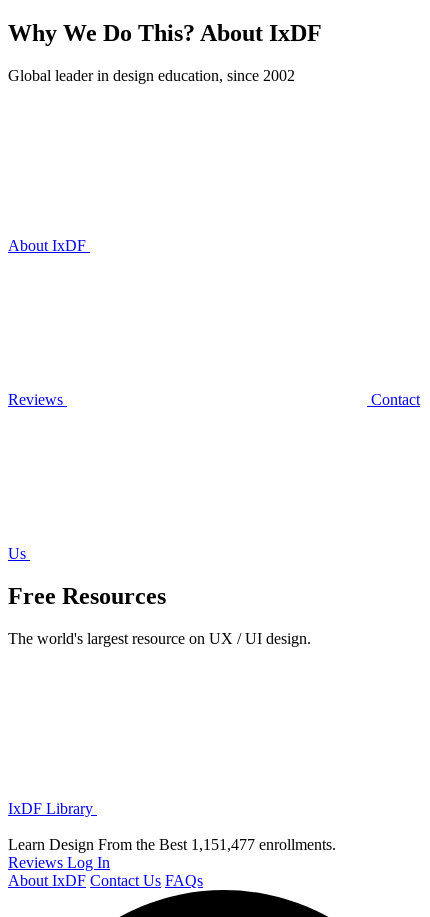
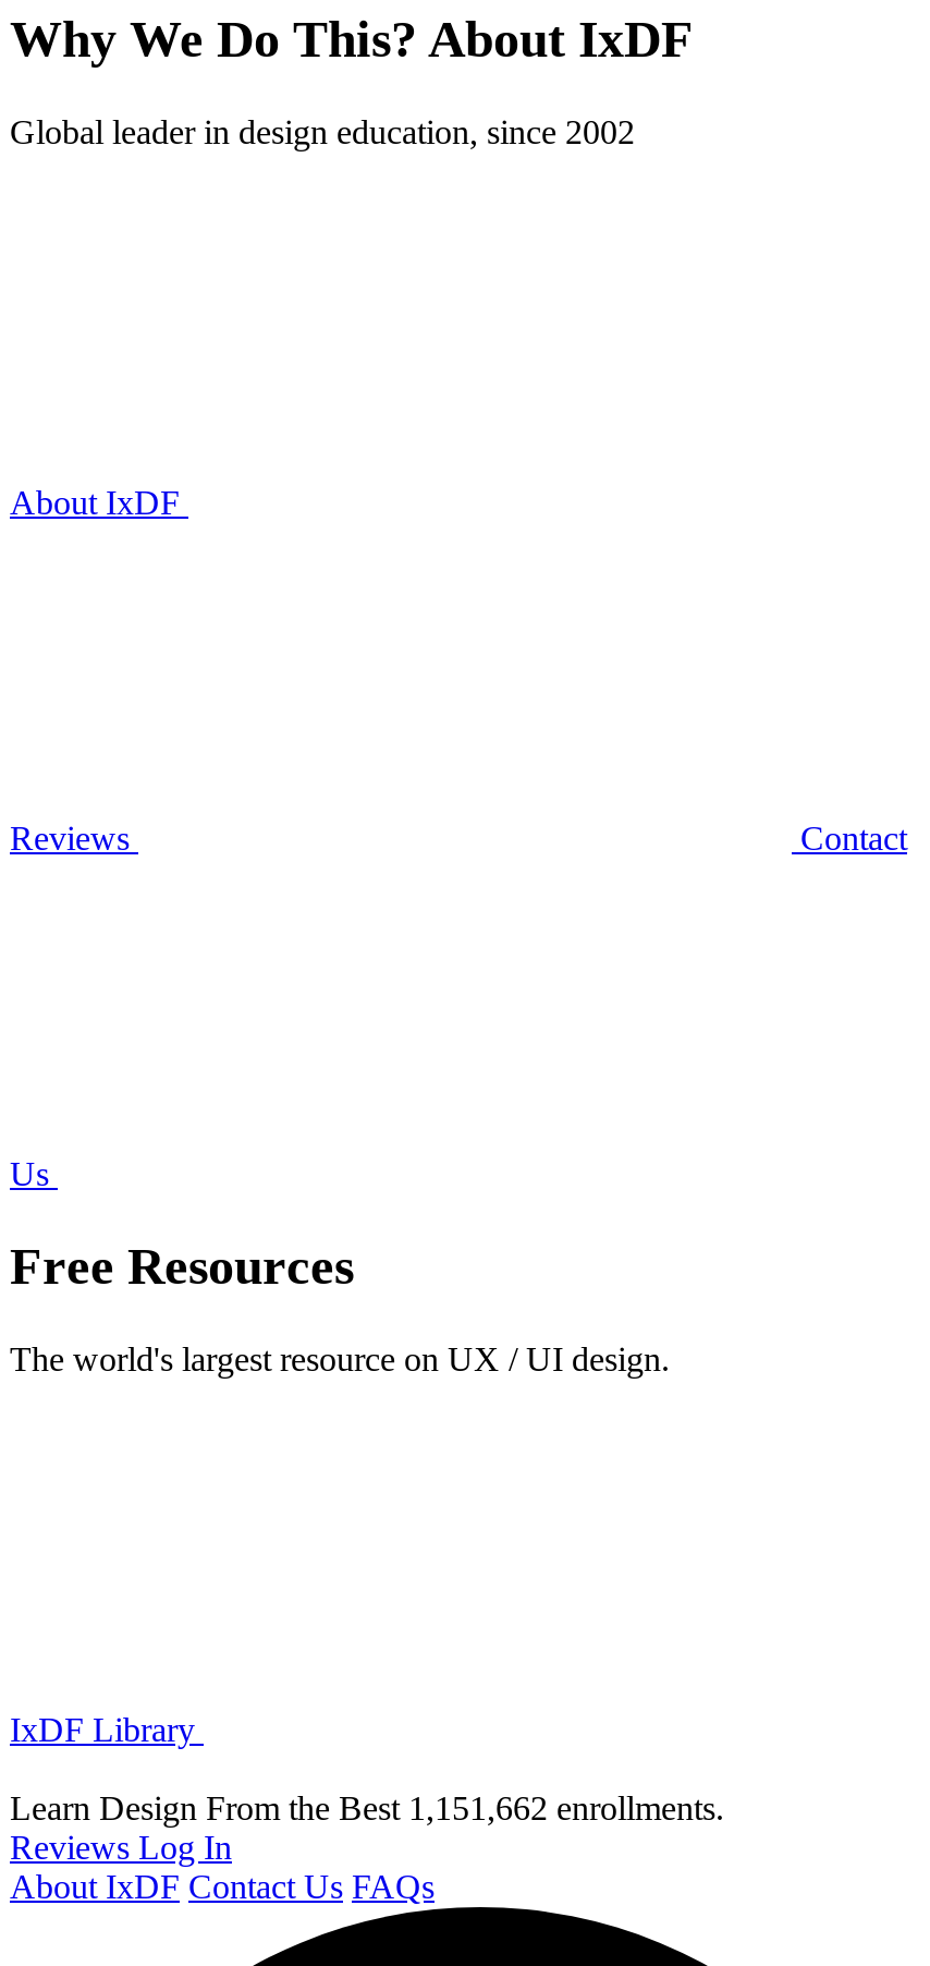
[8,836,336,853] Learn Design From the Best 1,151,477 enrollments. -> [10,1789,724,1826] Learn Design From the Best 1,151,662 enrollments.

